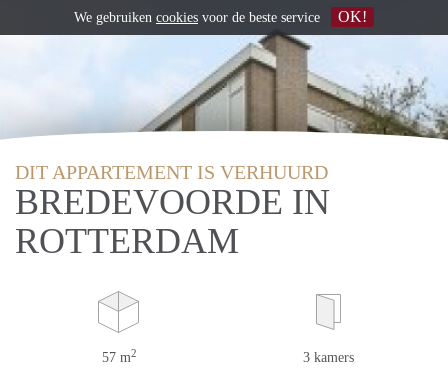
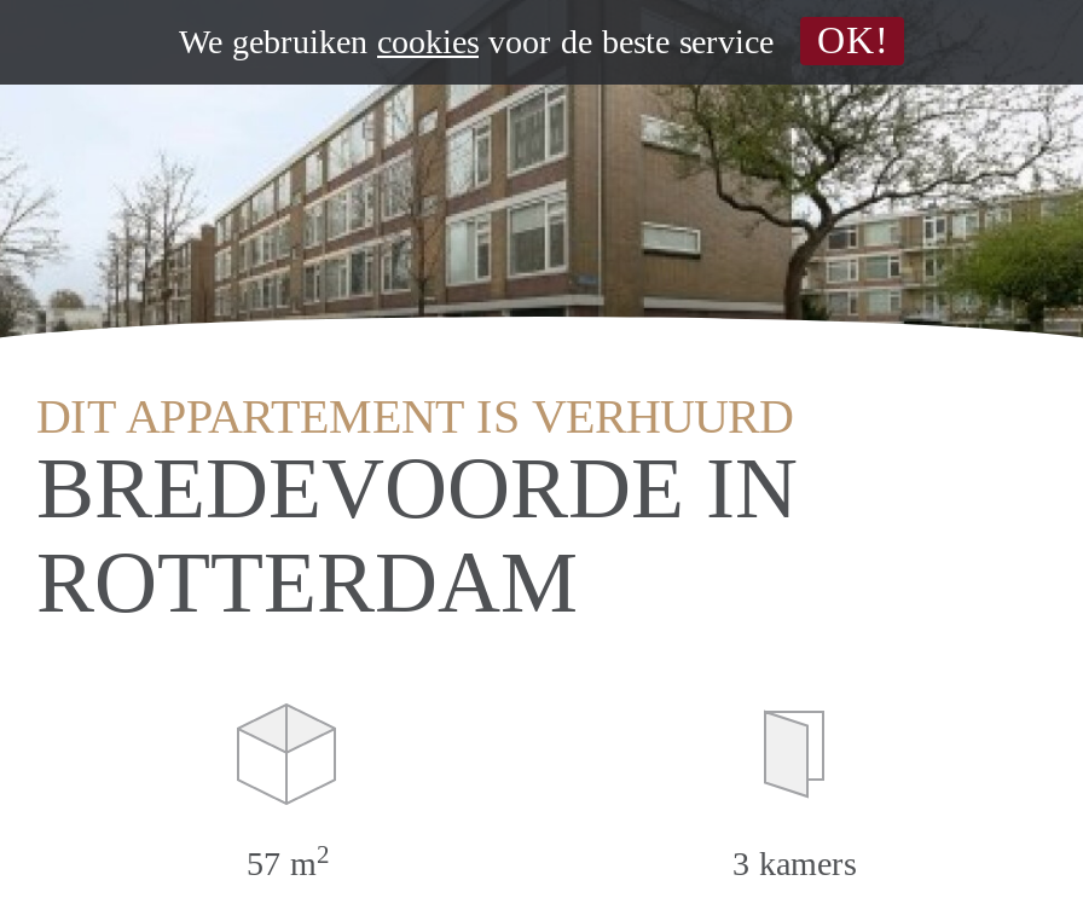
[3,33,445,139] [image] -> [7,82,1076,338] [image]

